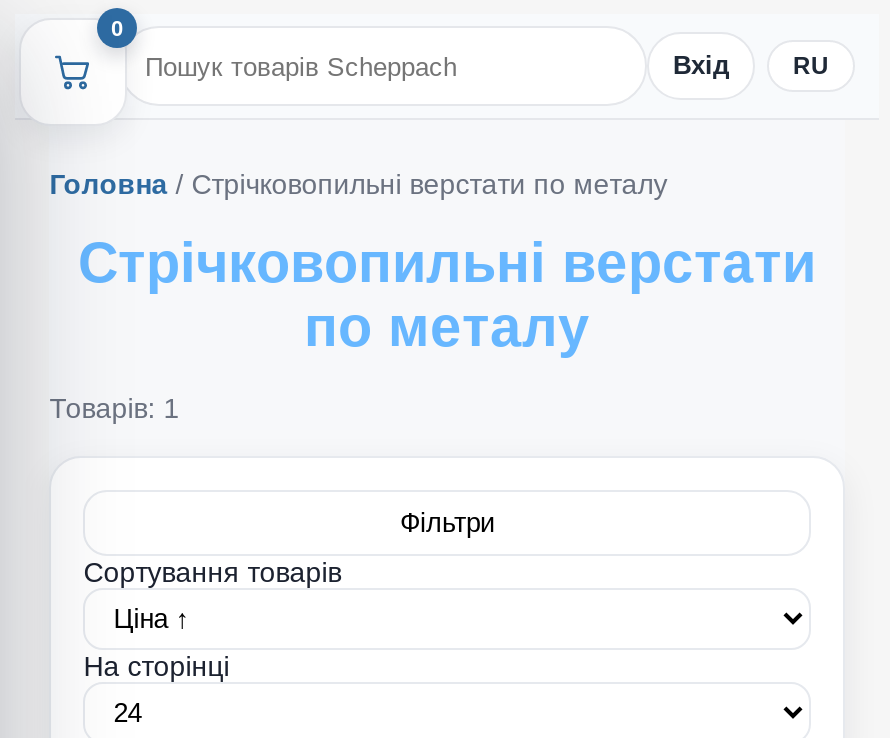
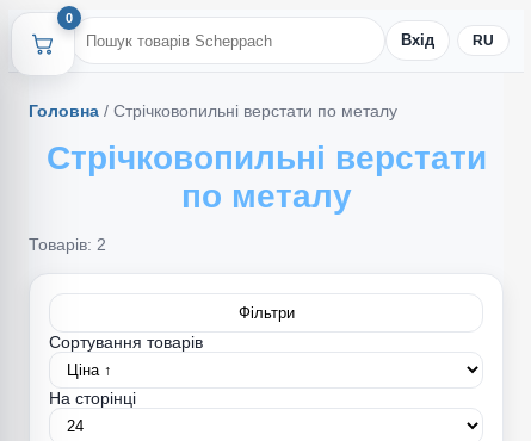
[50,392,180,424] Товарів: 1 -> [29,235,107,254] Товарів: 2

